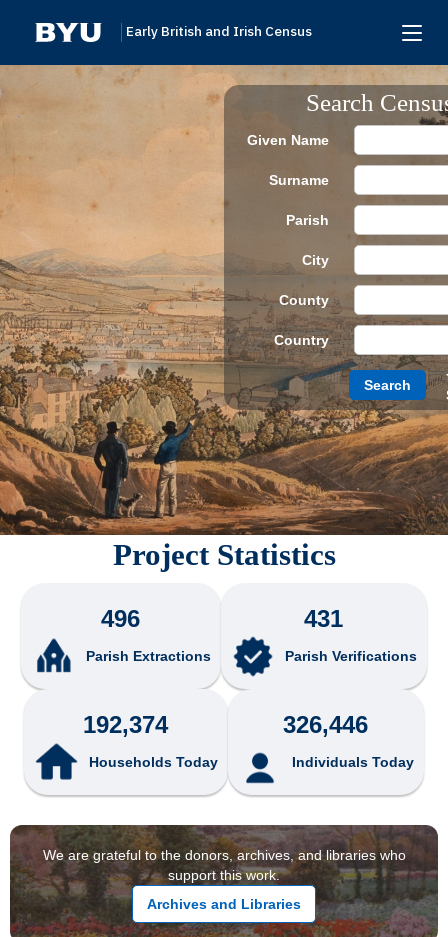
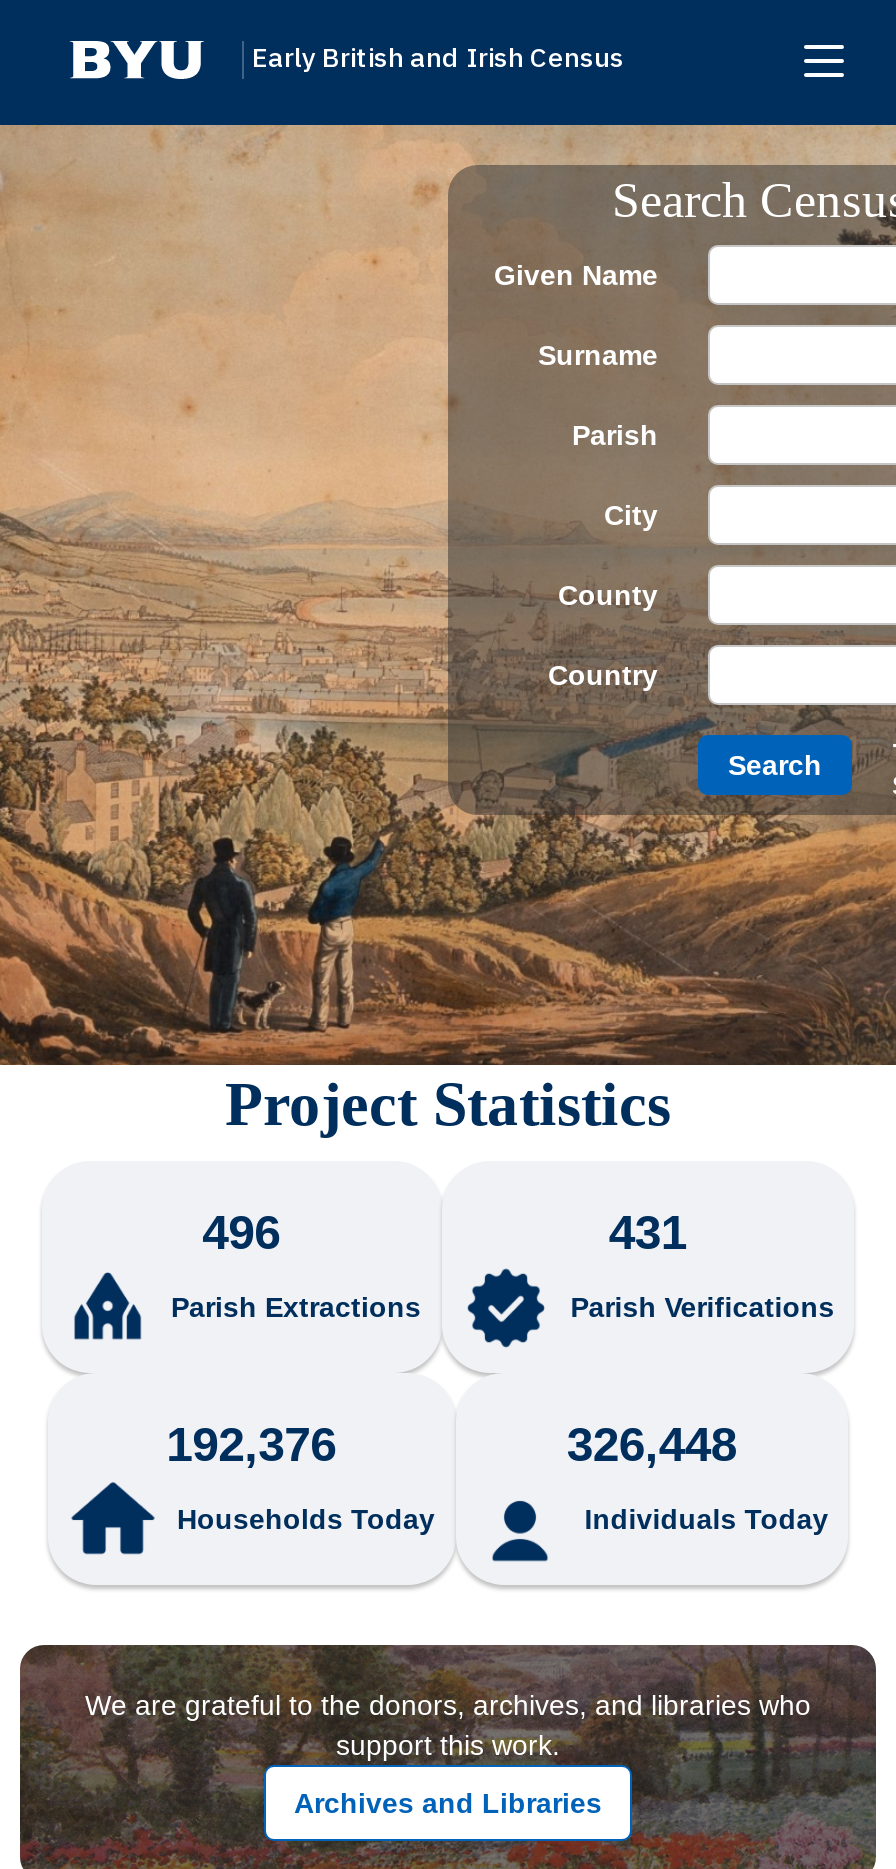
[83,711,168,738] 192,374 -> [166,1417,336,1471] 192,376
[283,711,368,738] 326,446 -> [567,1417,737,1471] 326,448

